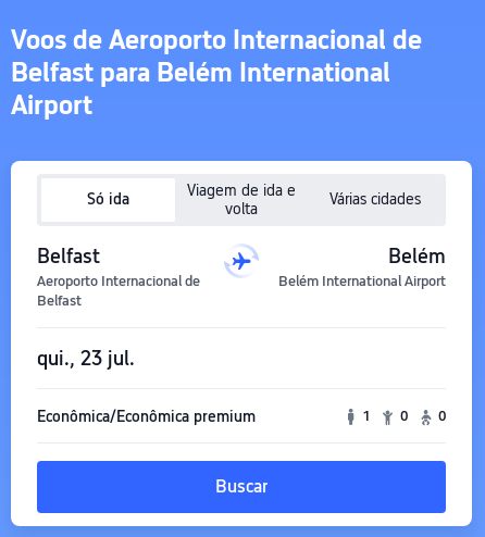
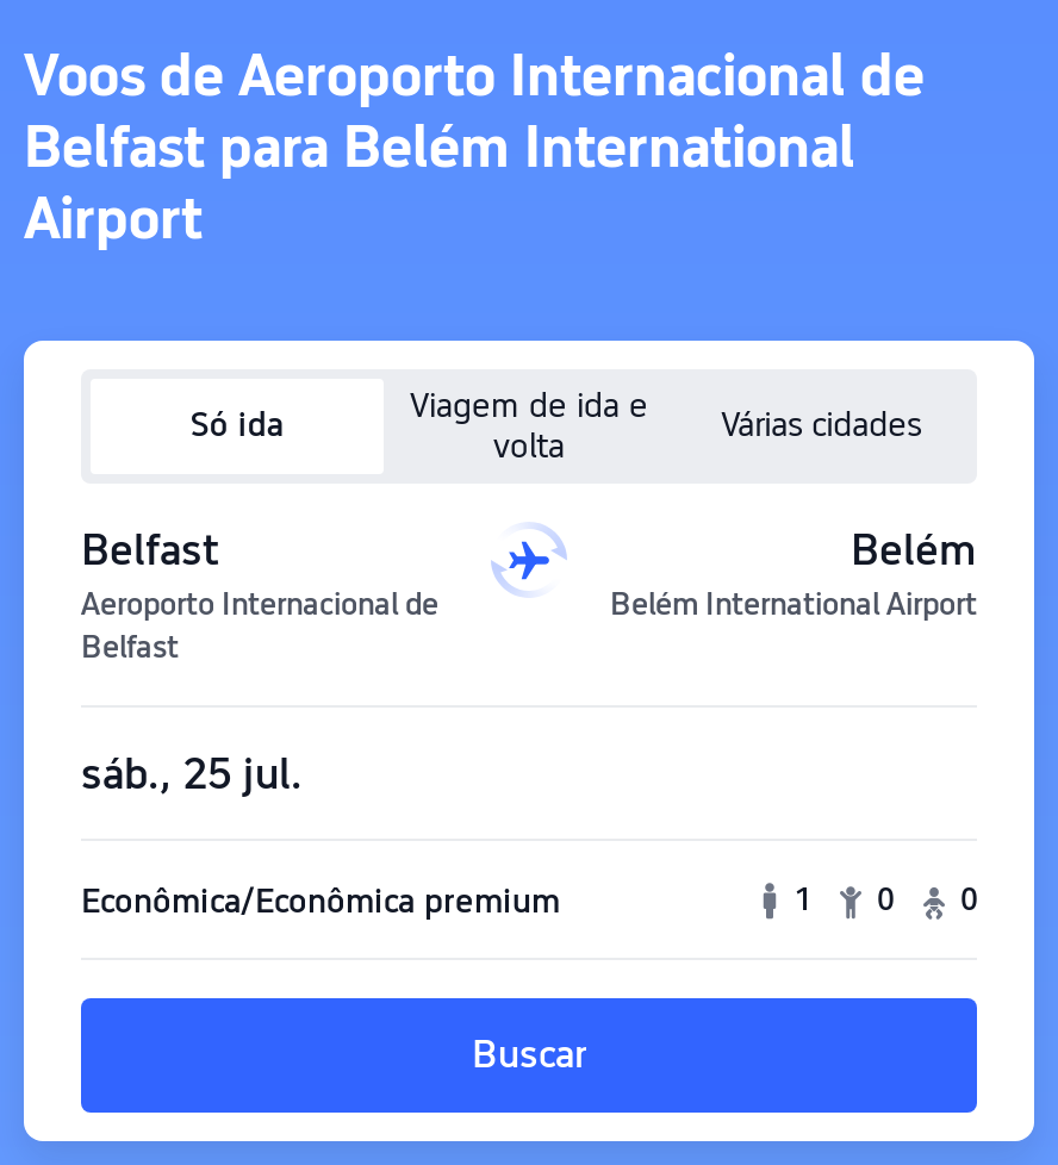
[37,346,135,369] qui., 23 jul. -> [81,747,303,797] sáb., 25 jul.

